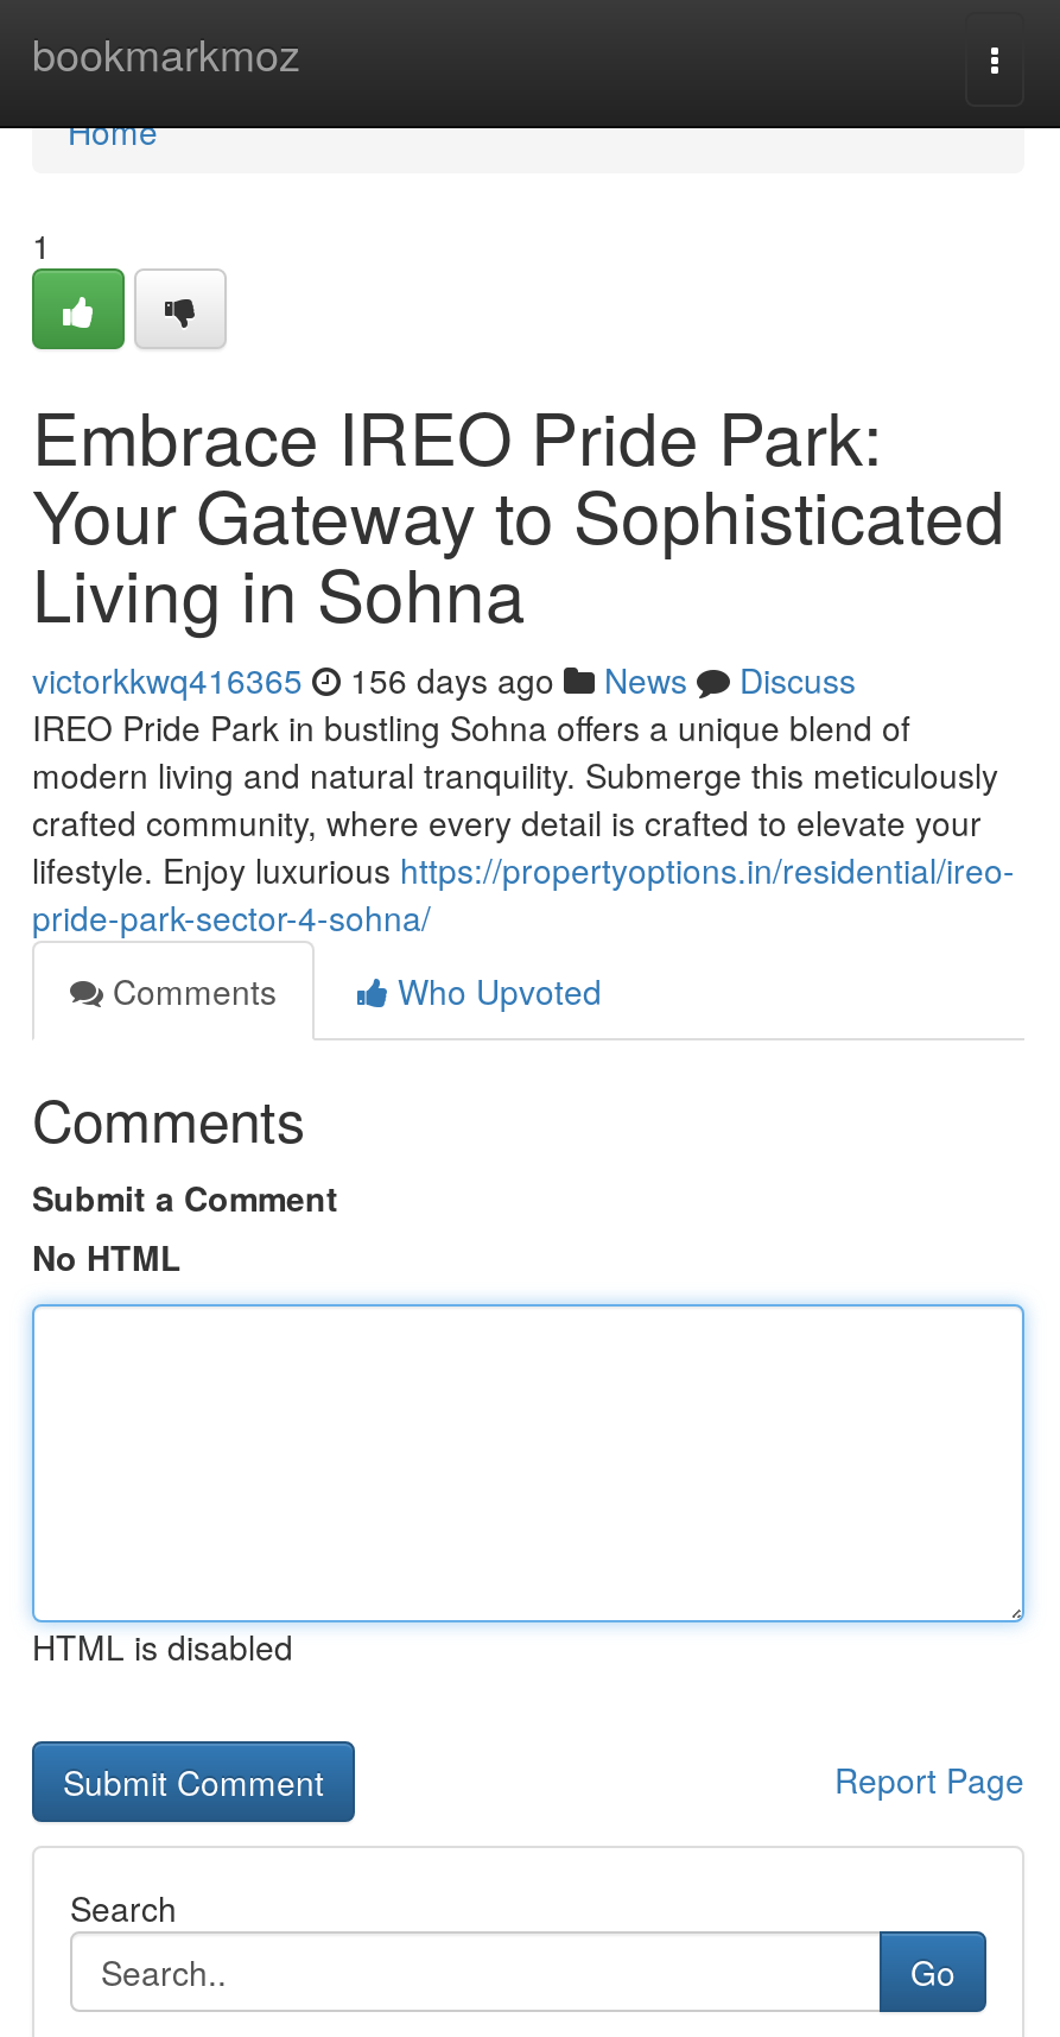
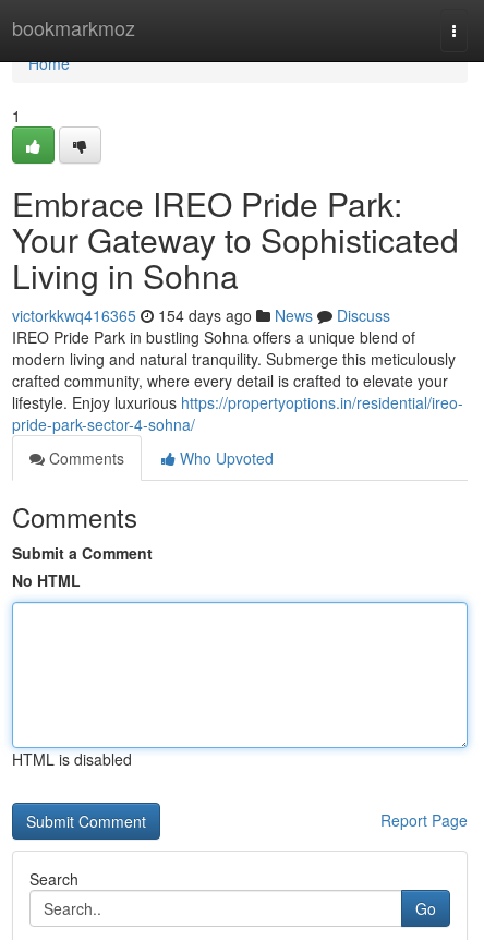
[32,656,856,703] victorkkwq416365 156 days ago News Discuss -> [12,304,390,326] victorkkwq416365 154 days ago News Discuss

